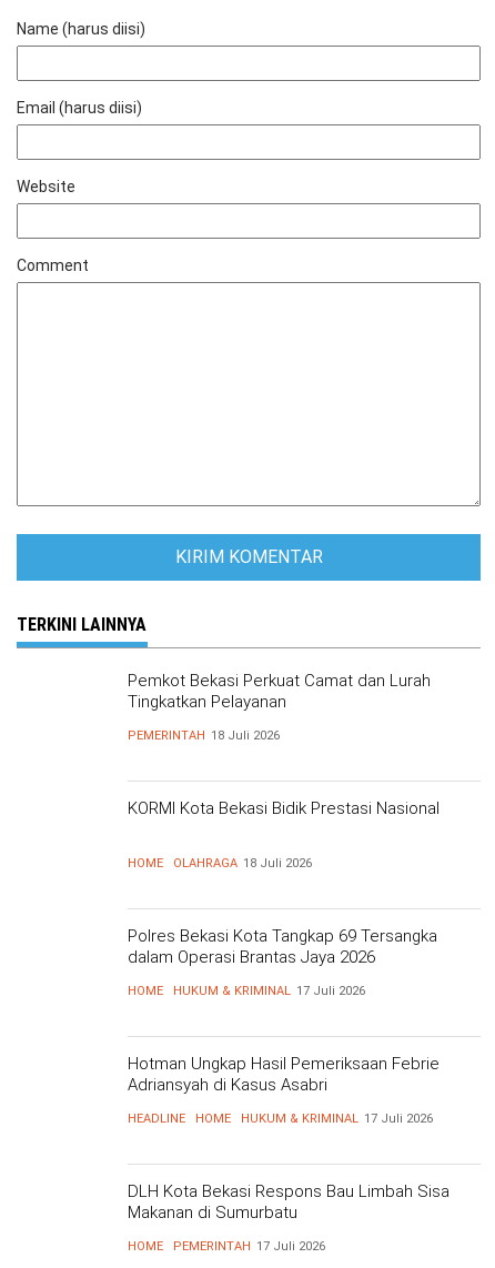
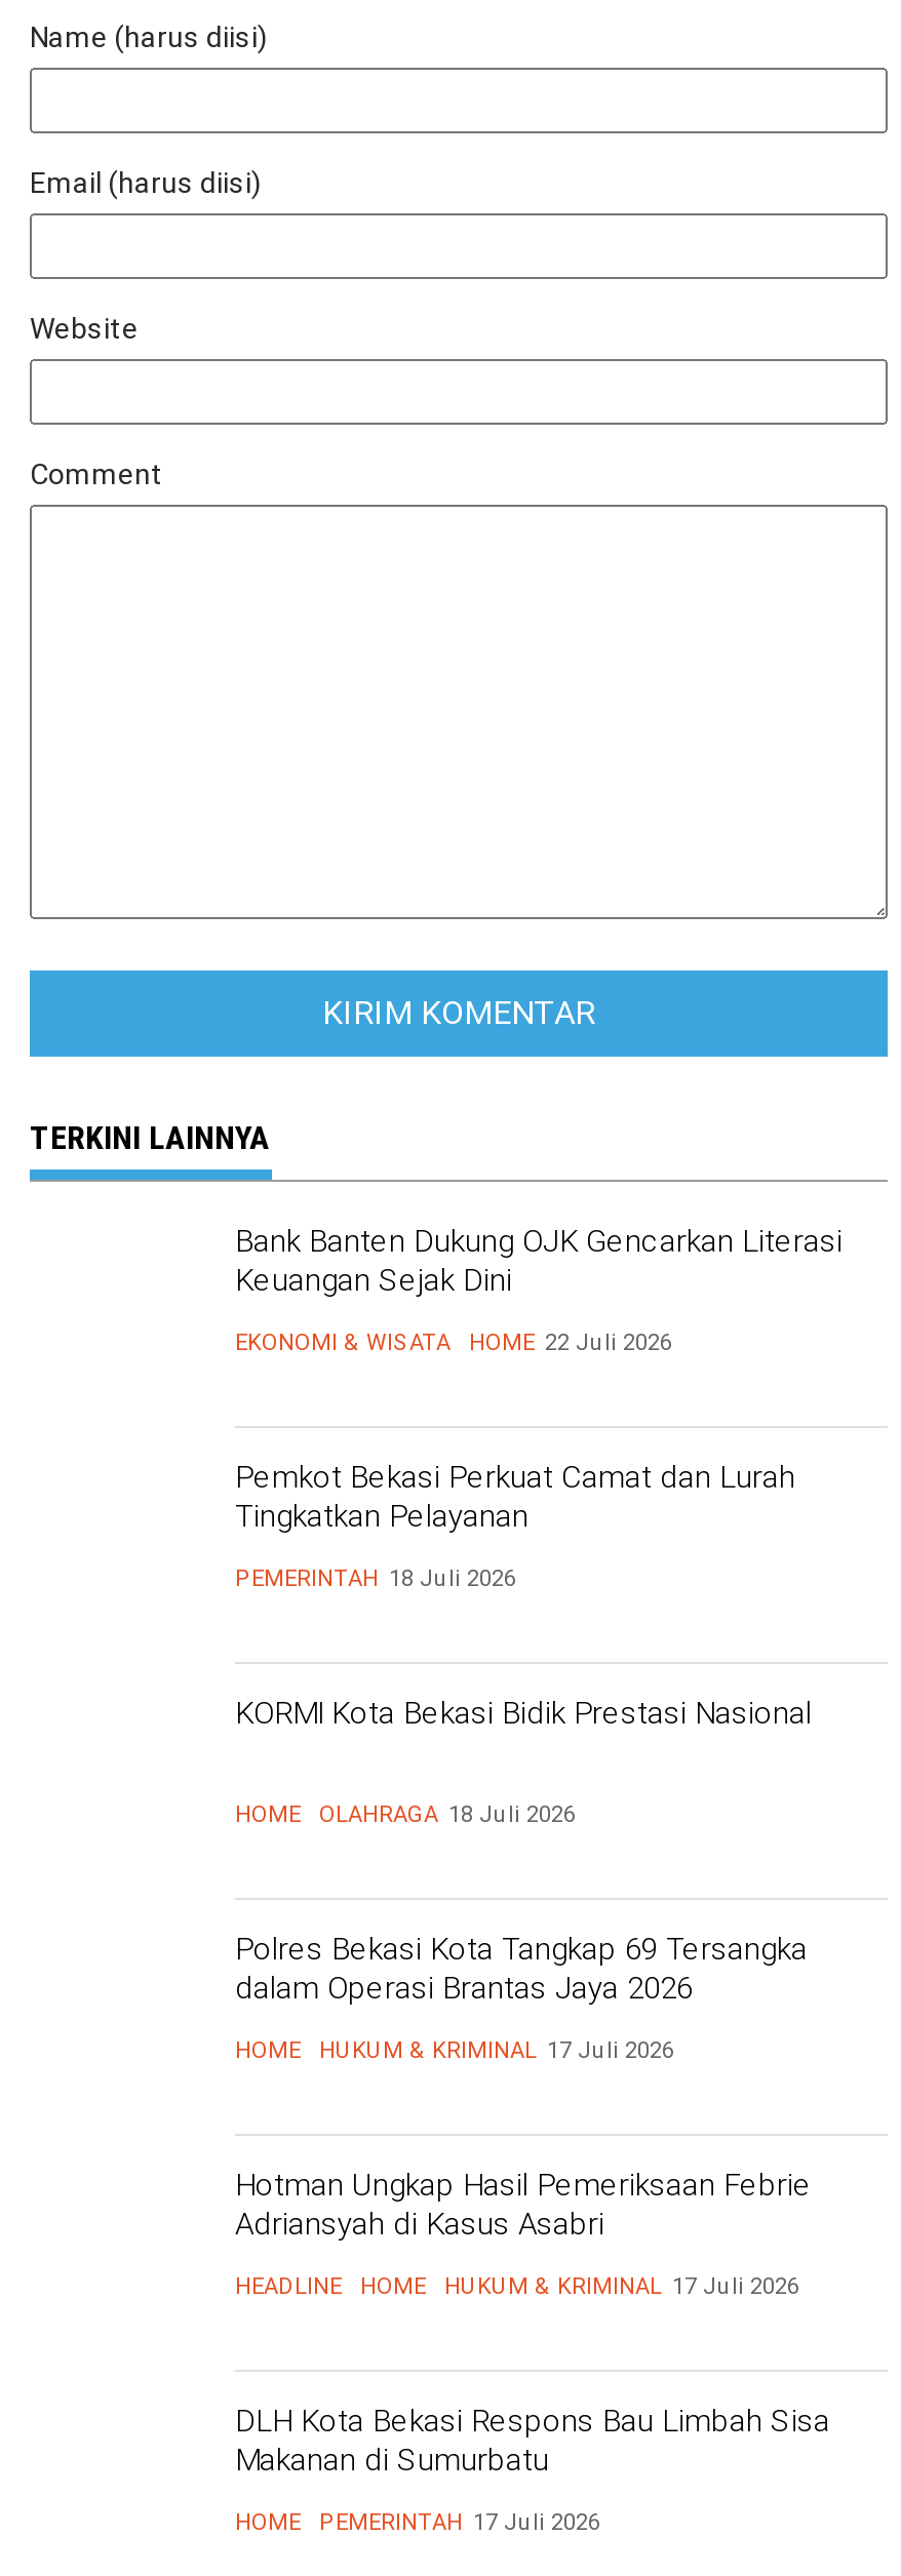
none -> [235,1223,843,1356] Bank Banten Dukung OJK Gencarkan Literasi | Keuangan Sejak Dini | EKONOMI & WISATA | HOME 22 Juli 2026

